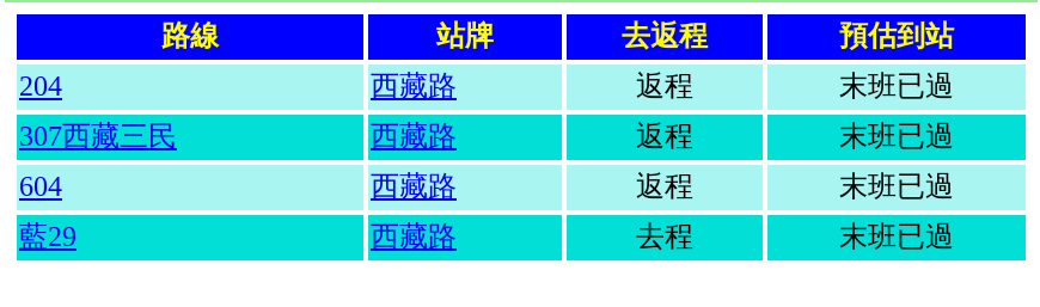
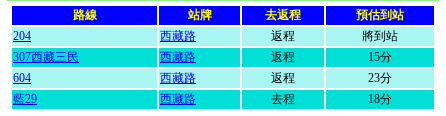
[839,69,954,103] 末班已過 -> [362,29,398,43] 將到站
[839,119,954,153] 末班已過 -> [368,50,392,64] 15分
[839,170,954,203] 末班已過 -> [368,71,392,85] 23分
[839,220,954,253] 末班已過 -> [368,92,392,106] 18分

